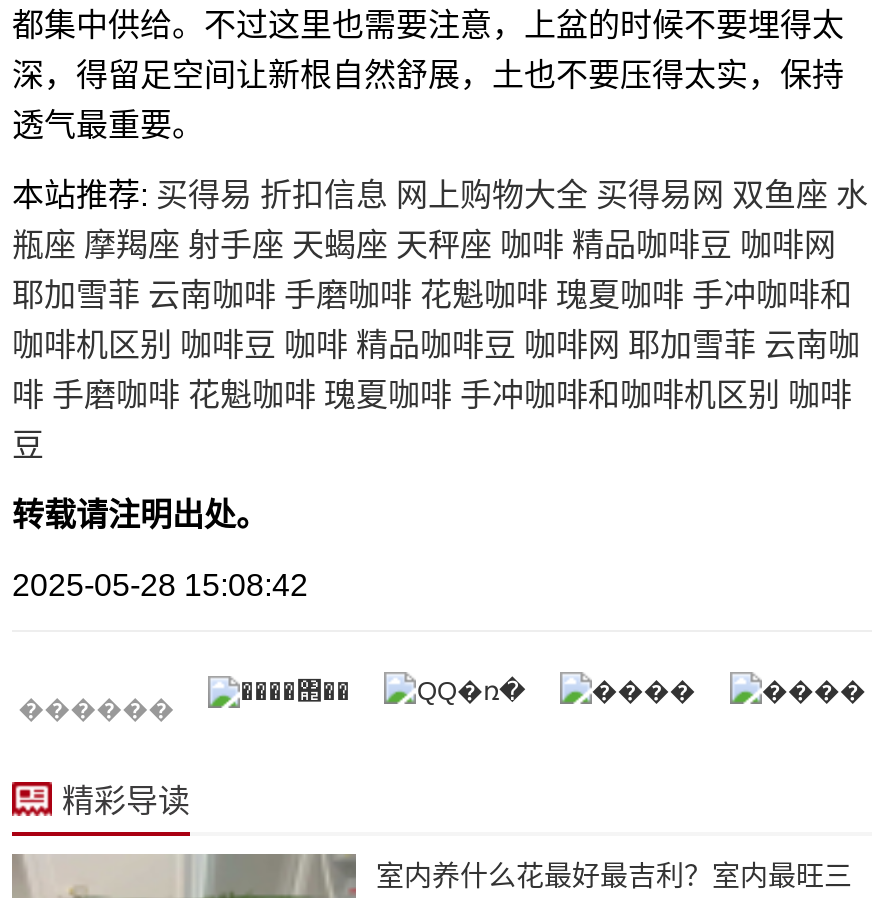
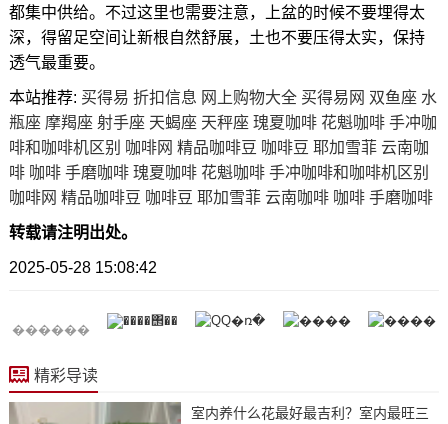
[12,228,860,462] 瓶座 摩羯座 射手座 天蝎座 天秤座 咖啡 精品咖啡豆 咖啡网 | 耶加雪菲 云南咖啡 手磨咖啡 花魁咖啡 瑰夏咖啡 手冲咖啡和 | 咖啡机区别 咖啡豆 咖啡 精品咖啡豆 咖啡网 耶加雪菲 云南咖 | 啡 手磨咖啡 花魁咖啡 瑰夏咖啡 手冲咖啡和咖啡机区别 咖啡 | 豆 -> [9,114,437,206] 瓶座 摩羯座 射手座 天蝎座 天秤座 瑰夏咖啡 花魁咖啡 手冲咖 | 啡和咖啡机区别 咖啡网 精品咖啡豆 咖啡豆 耶加雪菲 云南咖 | 啡 咖啡 手磨咖啡 瑰夏咖啡 花魁咖啡 手冲咖啡和咖啡机区别 | 咖啡网 精品咖啡豆 咖啡豆 耶加雪菲 云南咖啡 咖啡 手磨咖啡

